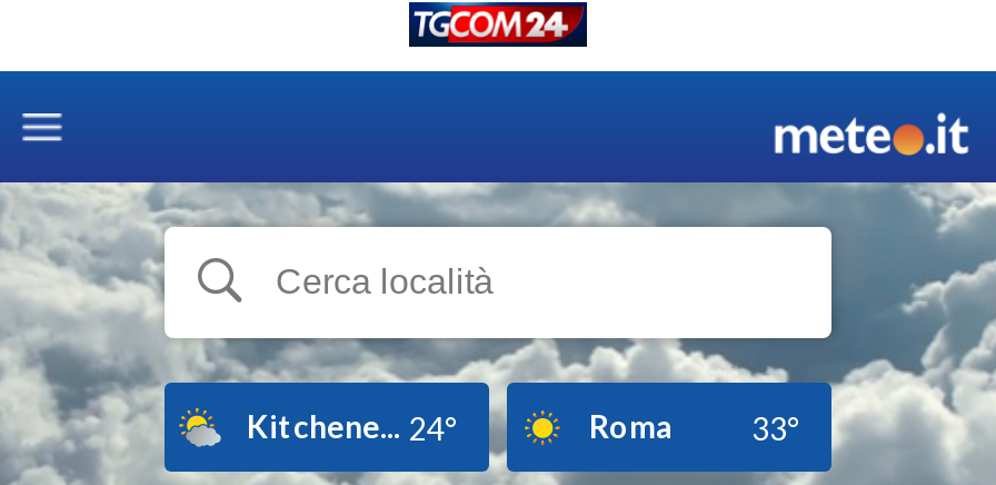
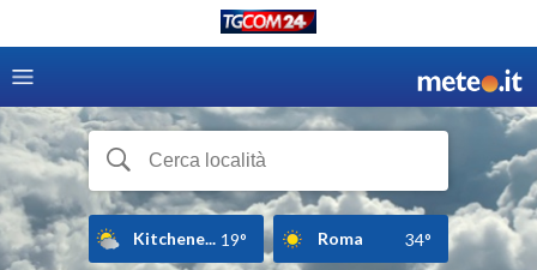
[247,406,458,446] Kitchene... 24° -> [133,227,247,249] Kitchene... 19°
[751,408,800,446] 33° -> [405,229,432,249] 34°

